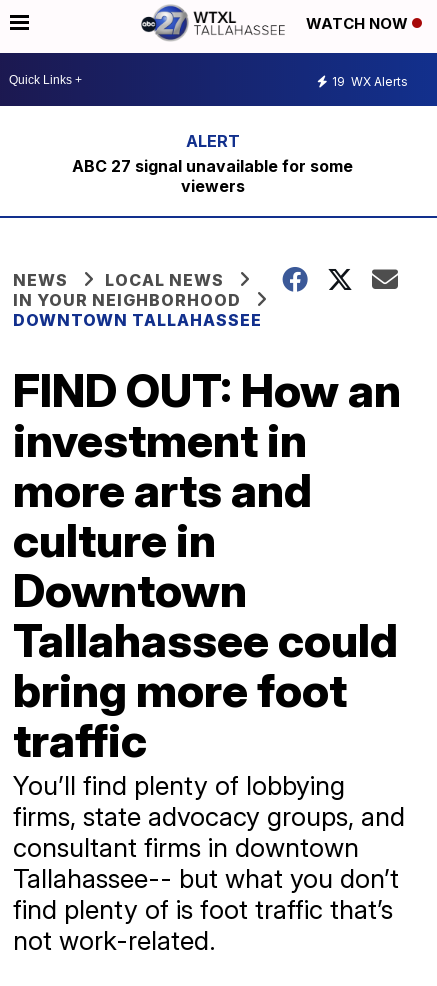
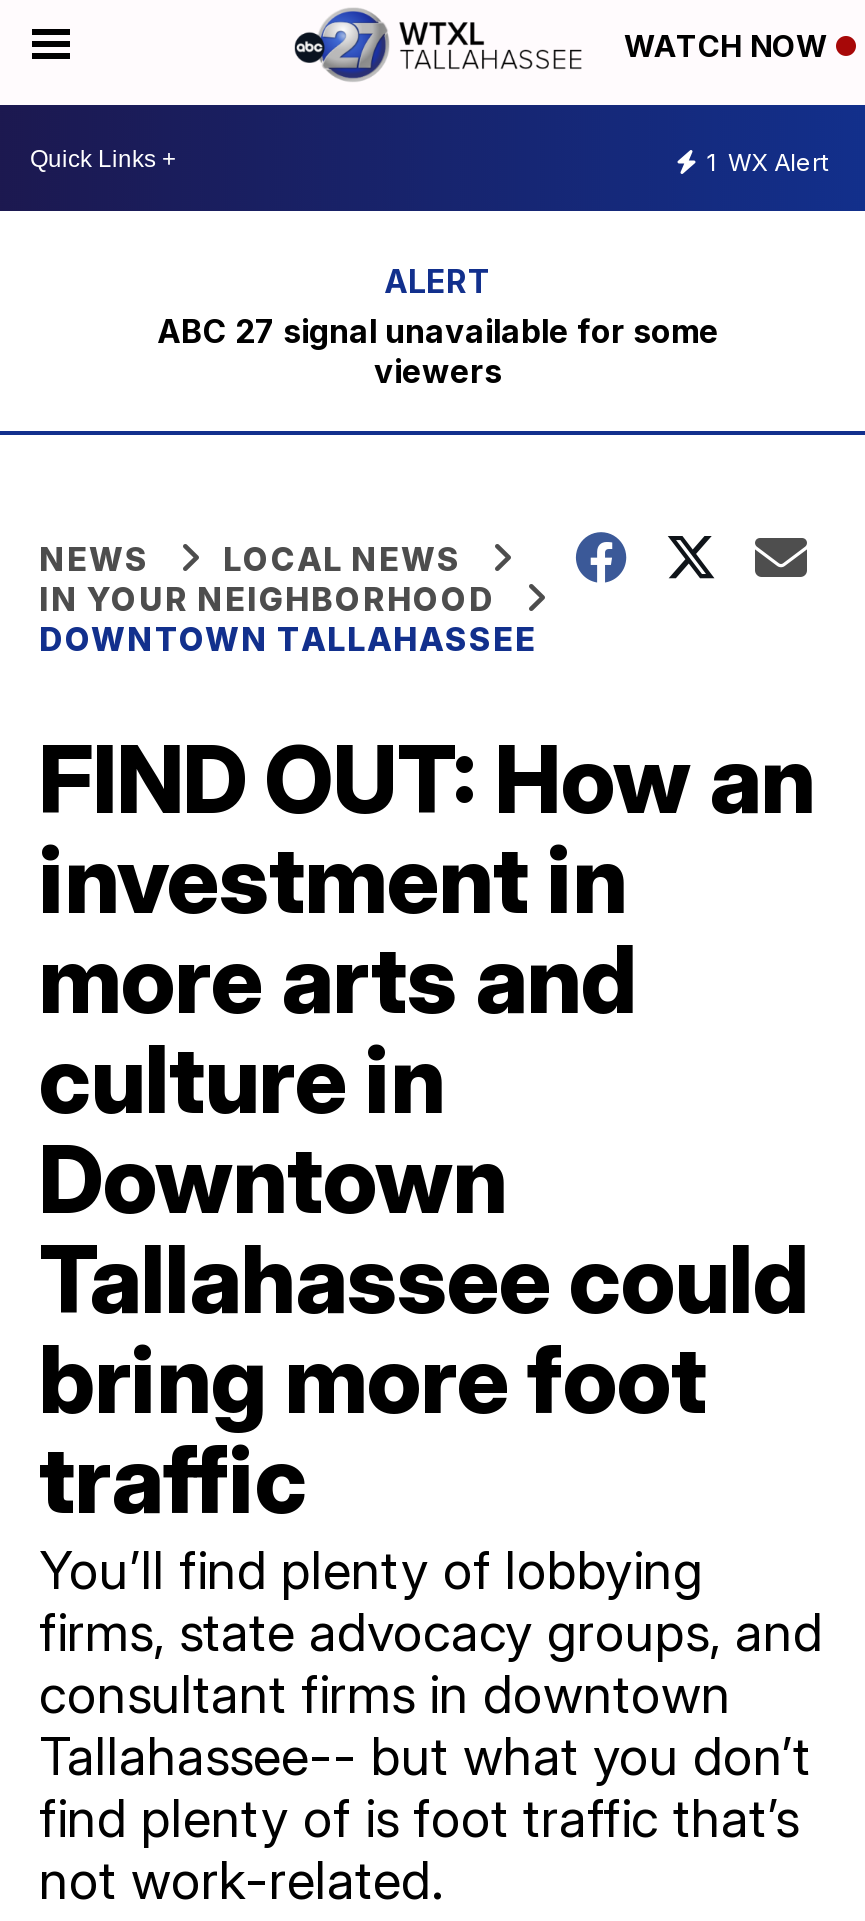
[332,73,408,88] 19 WX Alerts -> [706,146,828,176] 1 WX Alert

